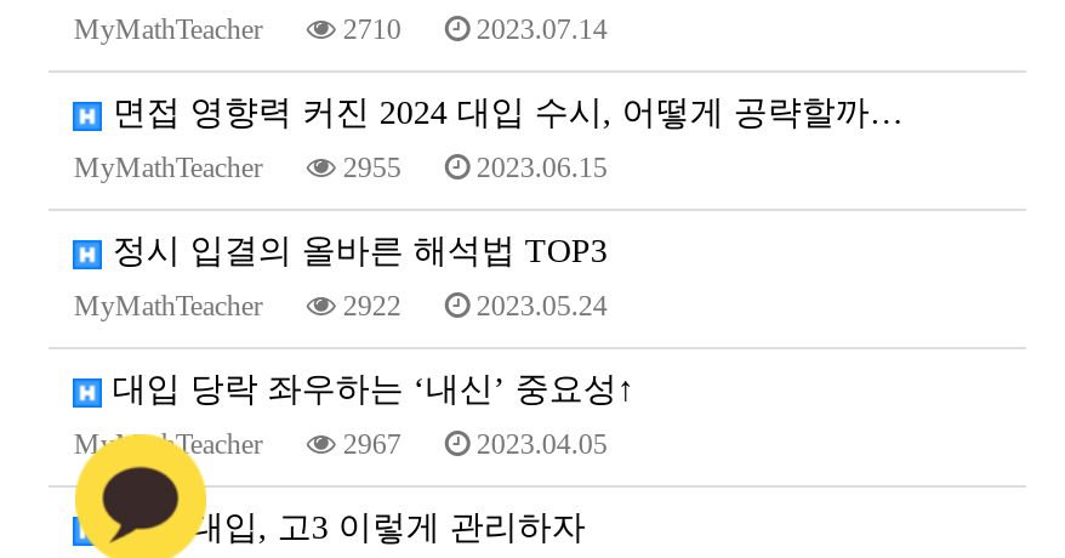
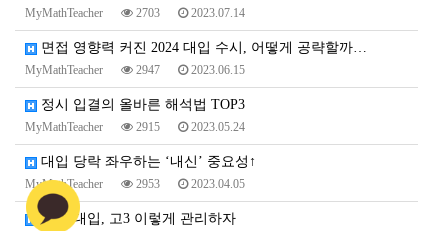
[74,12,607,46] MyMathTeacher 2710 2023.07.14 -> [25,6,245,20] MyMathTeacher 2703 2023.07.14
[74,150,607,184] MyMathTeacher 2955 2023.06.15 -> [25,63,245,77] MyMathTeacher 2947 2023.06.15
[74,289,607,323] MyMathTeacher 2922 2023.05.24 -> [25,120,245,134] MyMathTeacher 2915 2023.05.24
[336,427,401,461] 2967 -> [133,177,160,191] 2953

